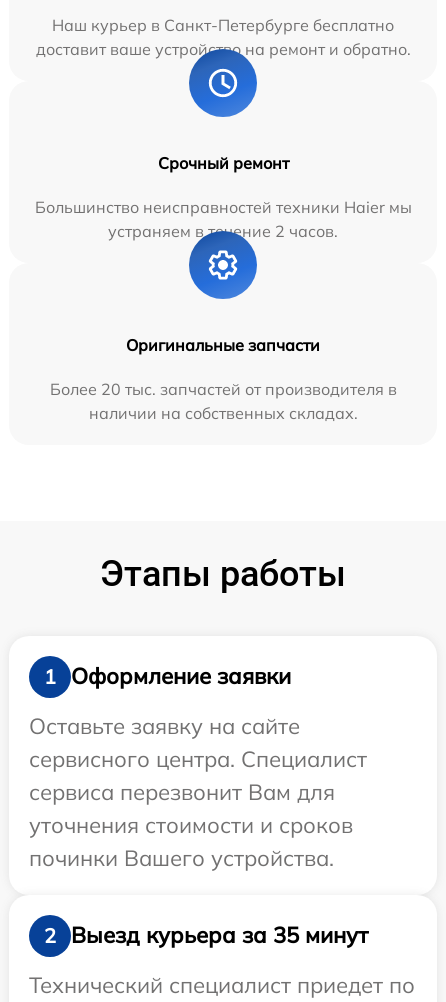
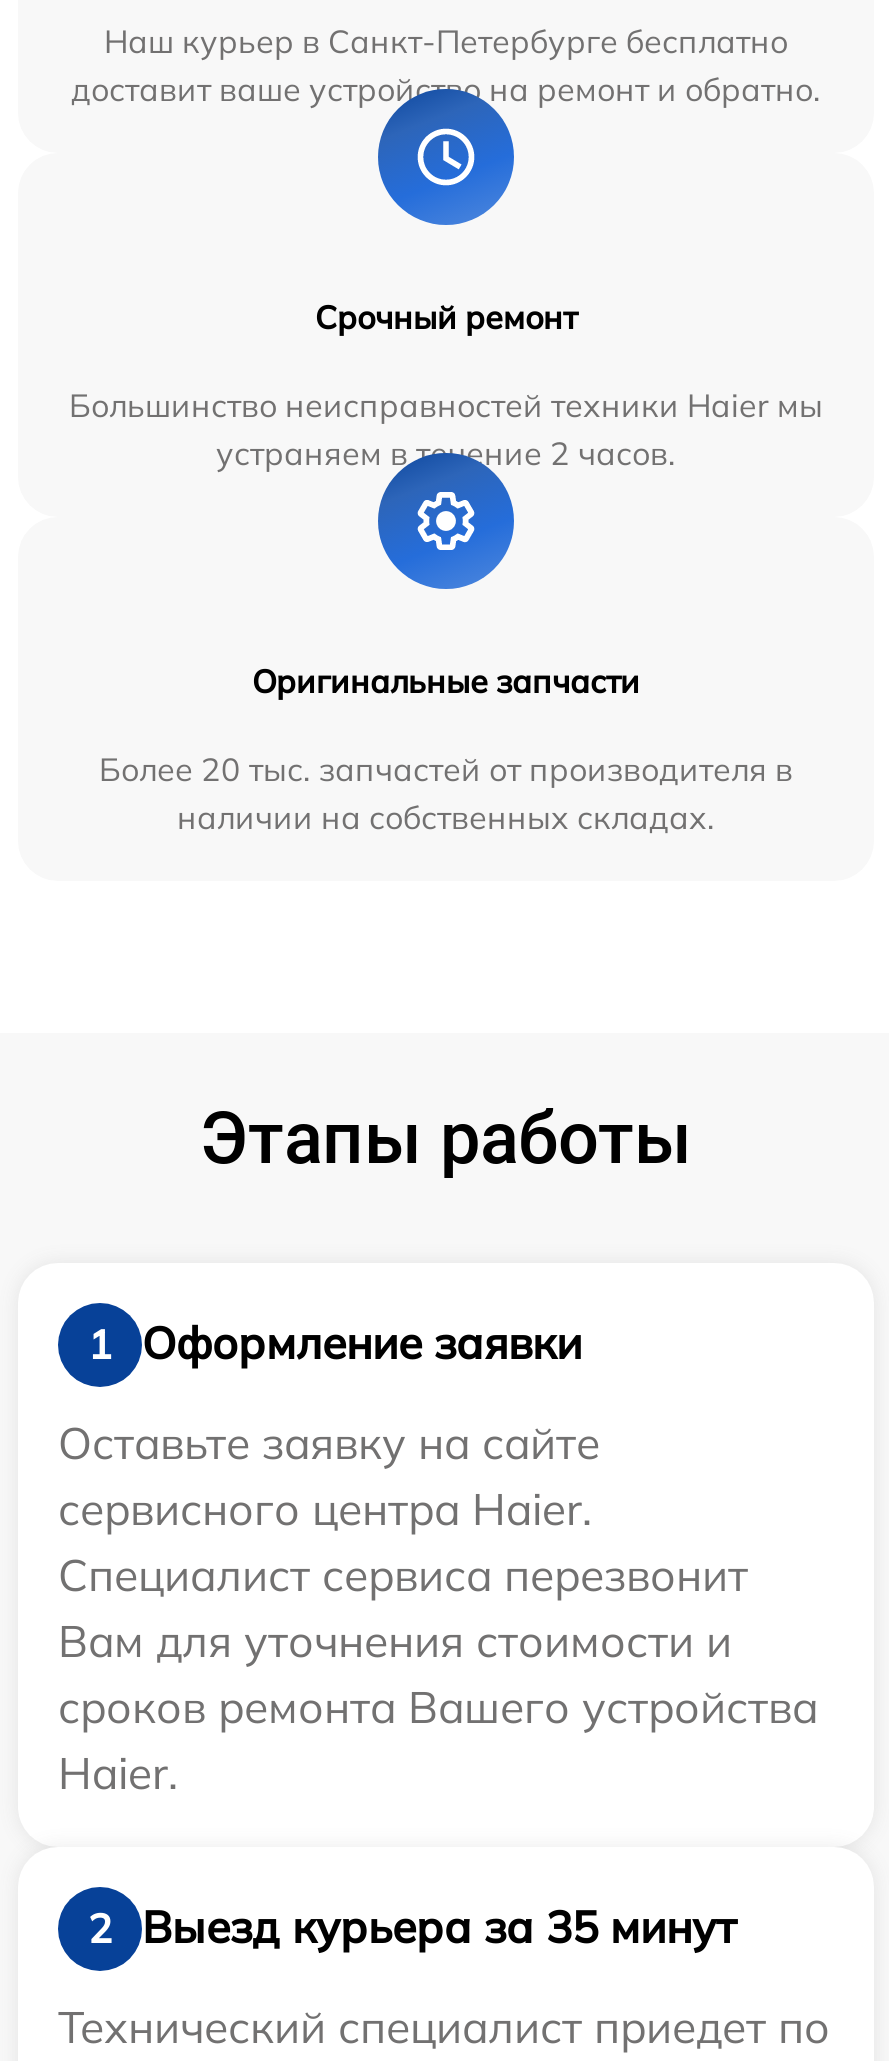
[29,745,367,872] сервисного центра. Специалист | сервиса перезвонит Вам для | уточнения стоимости и сроков | починки Вашего устройства. -> [58,1481,818,1801] сервисного центра Haier. | Специалист сервиса перезвонит | Вам для уточнения стоимости и | сроков ремонта Вашего устройства | Haier.

